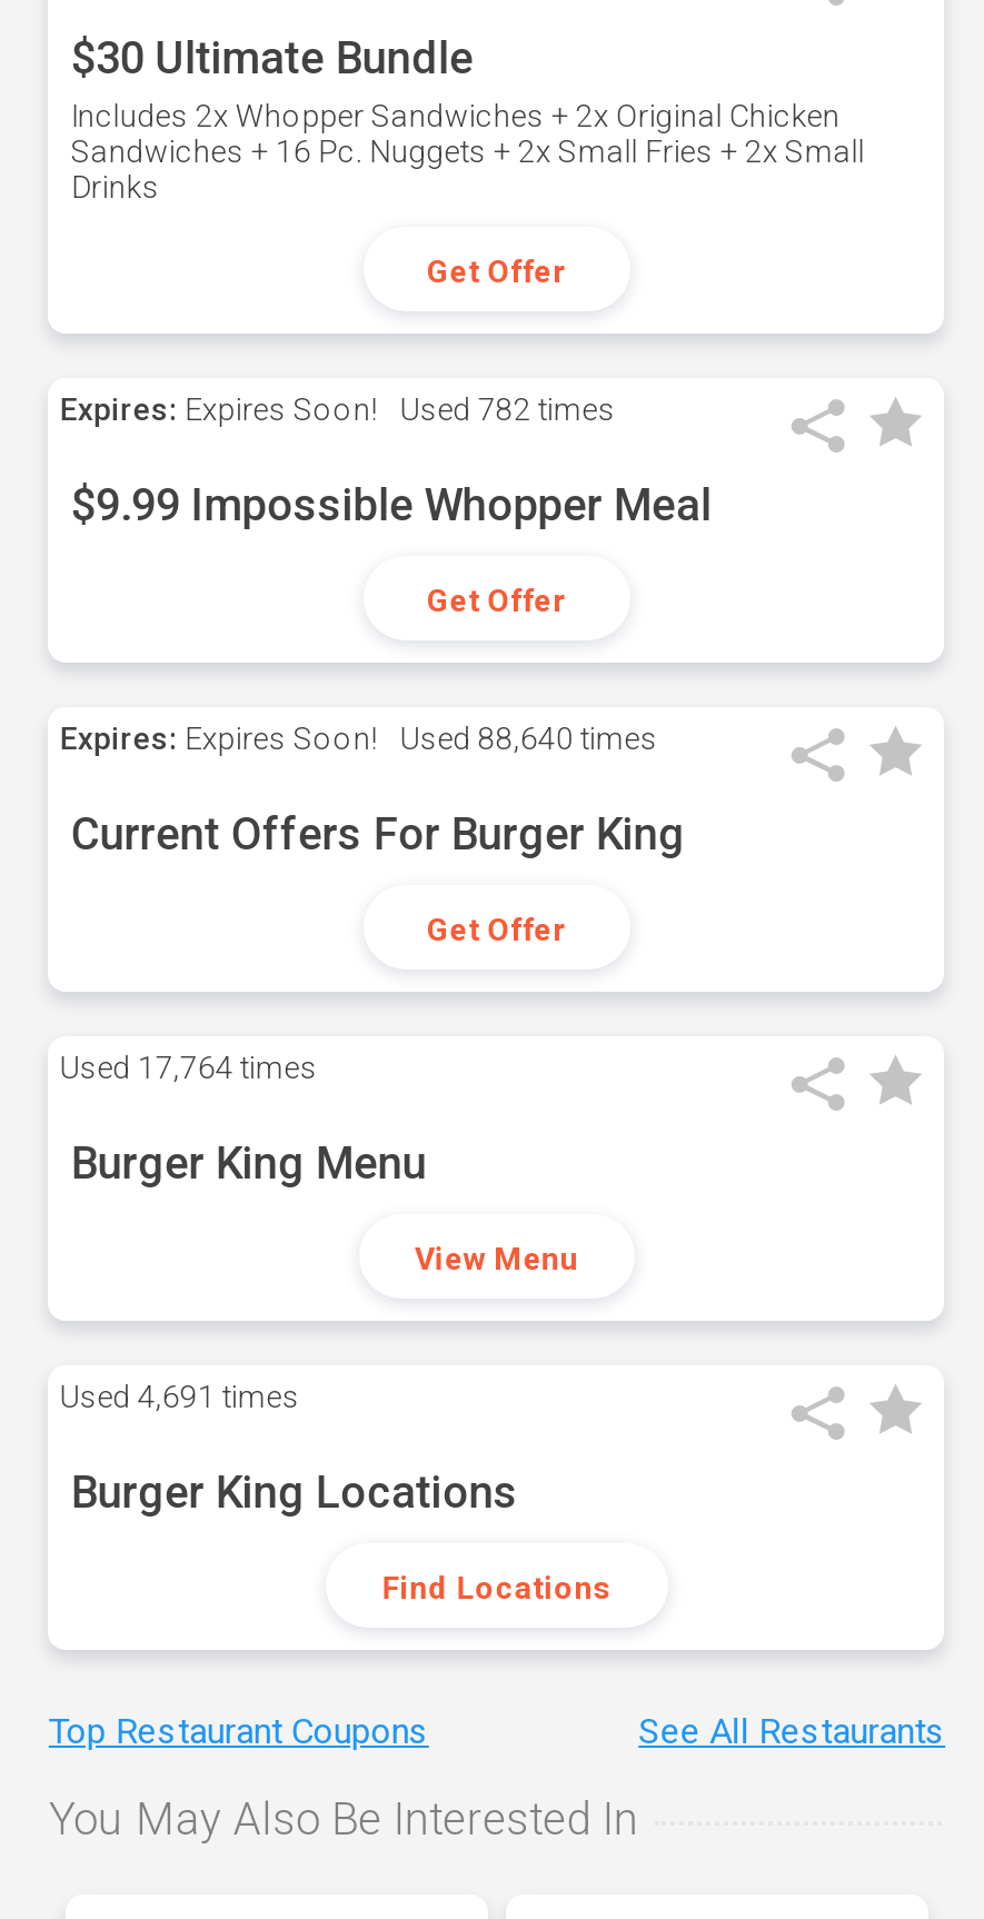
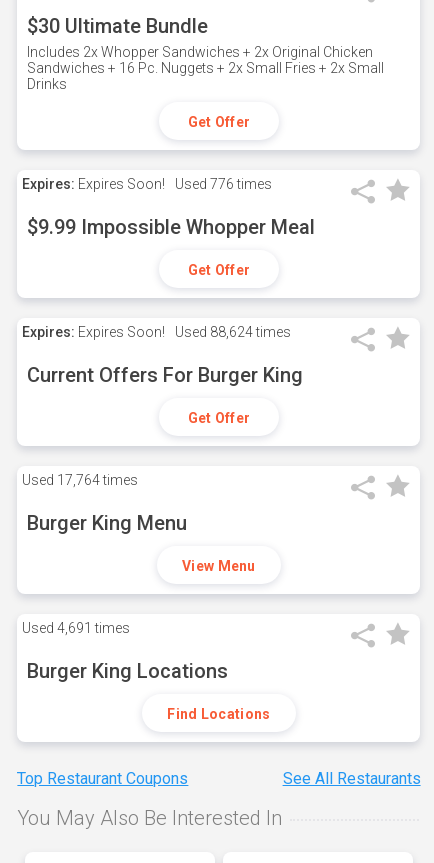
[60,391,616,427] Expires: Expires Soon! Used 782 times -> [22,176,272,192] Expires: Expires Soon! Used 776 times
[60,720,658,756] Expires: Expires Soon! Used 88,640 times -> [22,324,291,340] Expires: Expires Soon! Used 88,624 times

